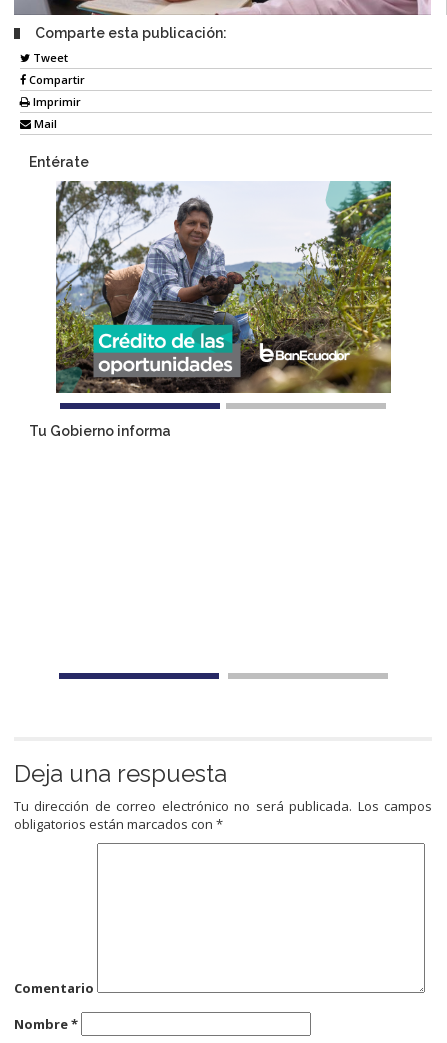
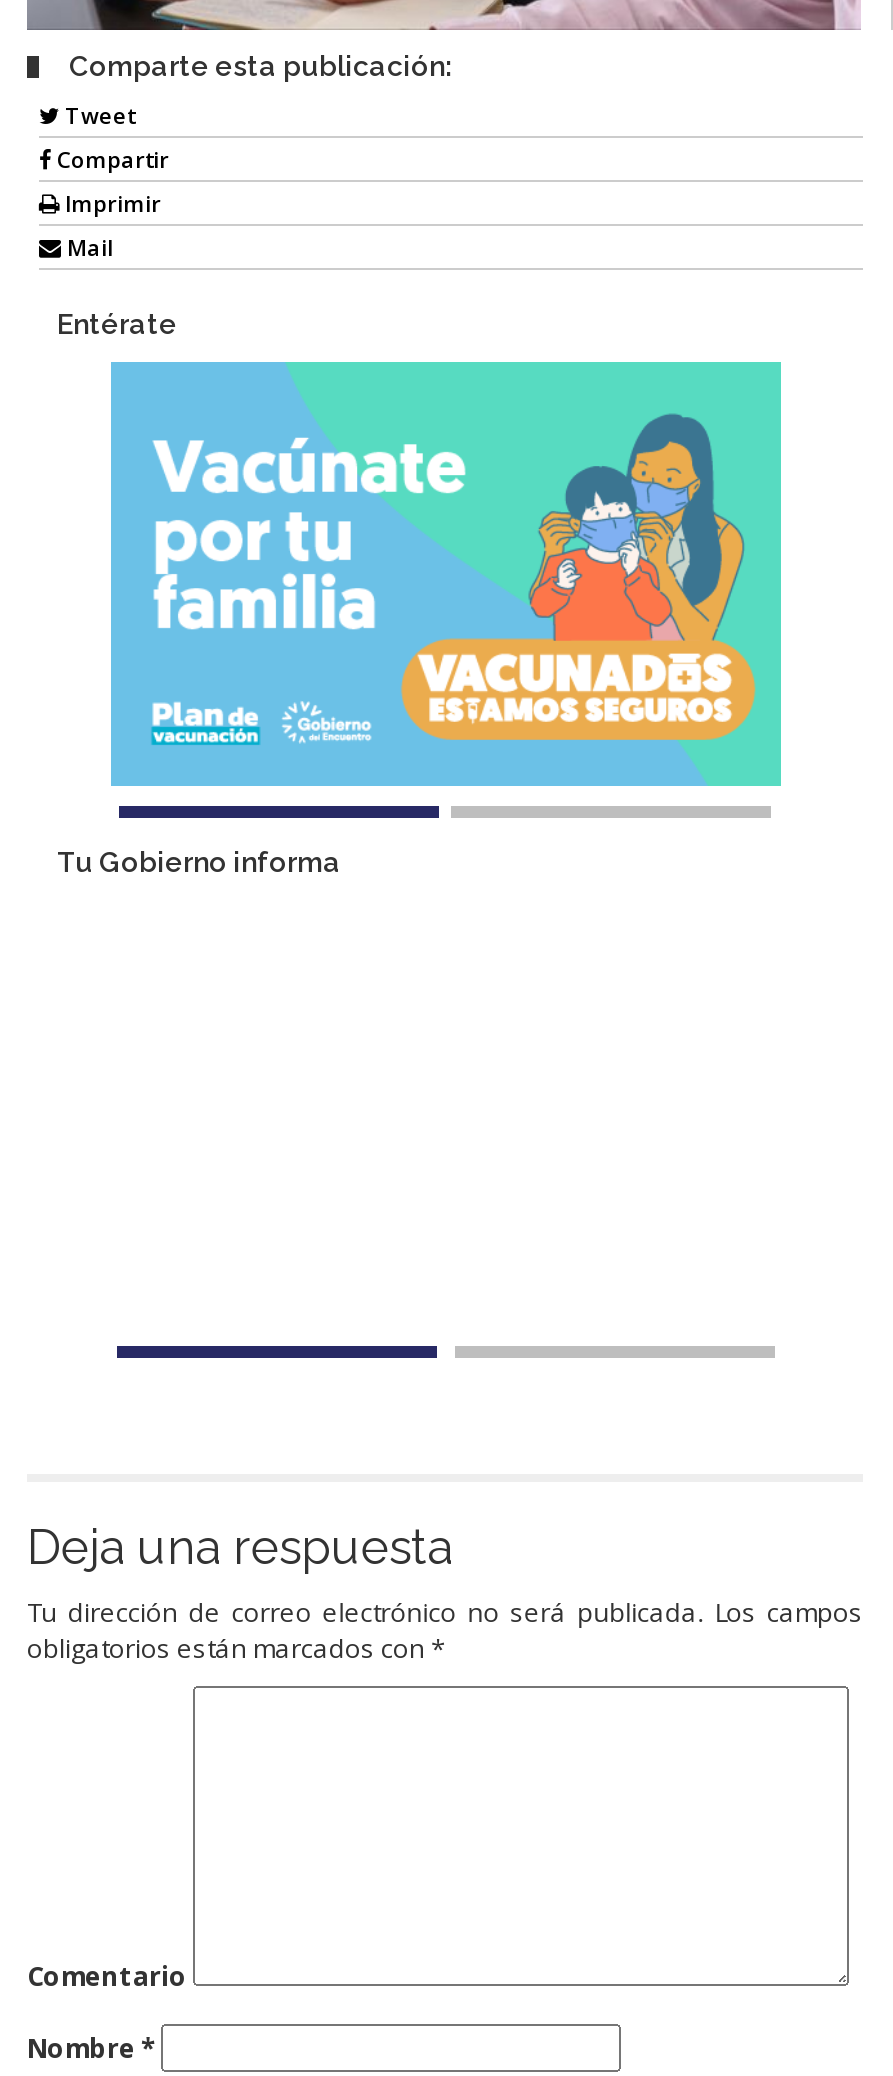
[55,180,392,394] [image] -> [109,360,783,788] [image]

